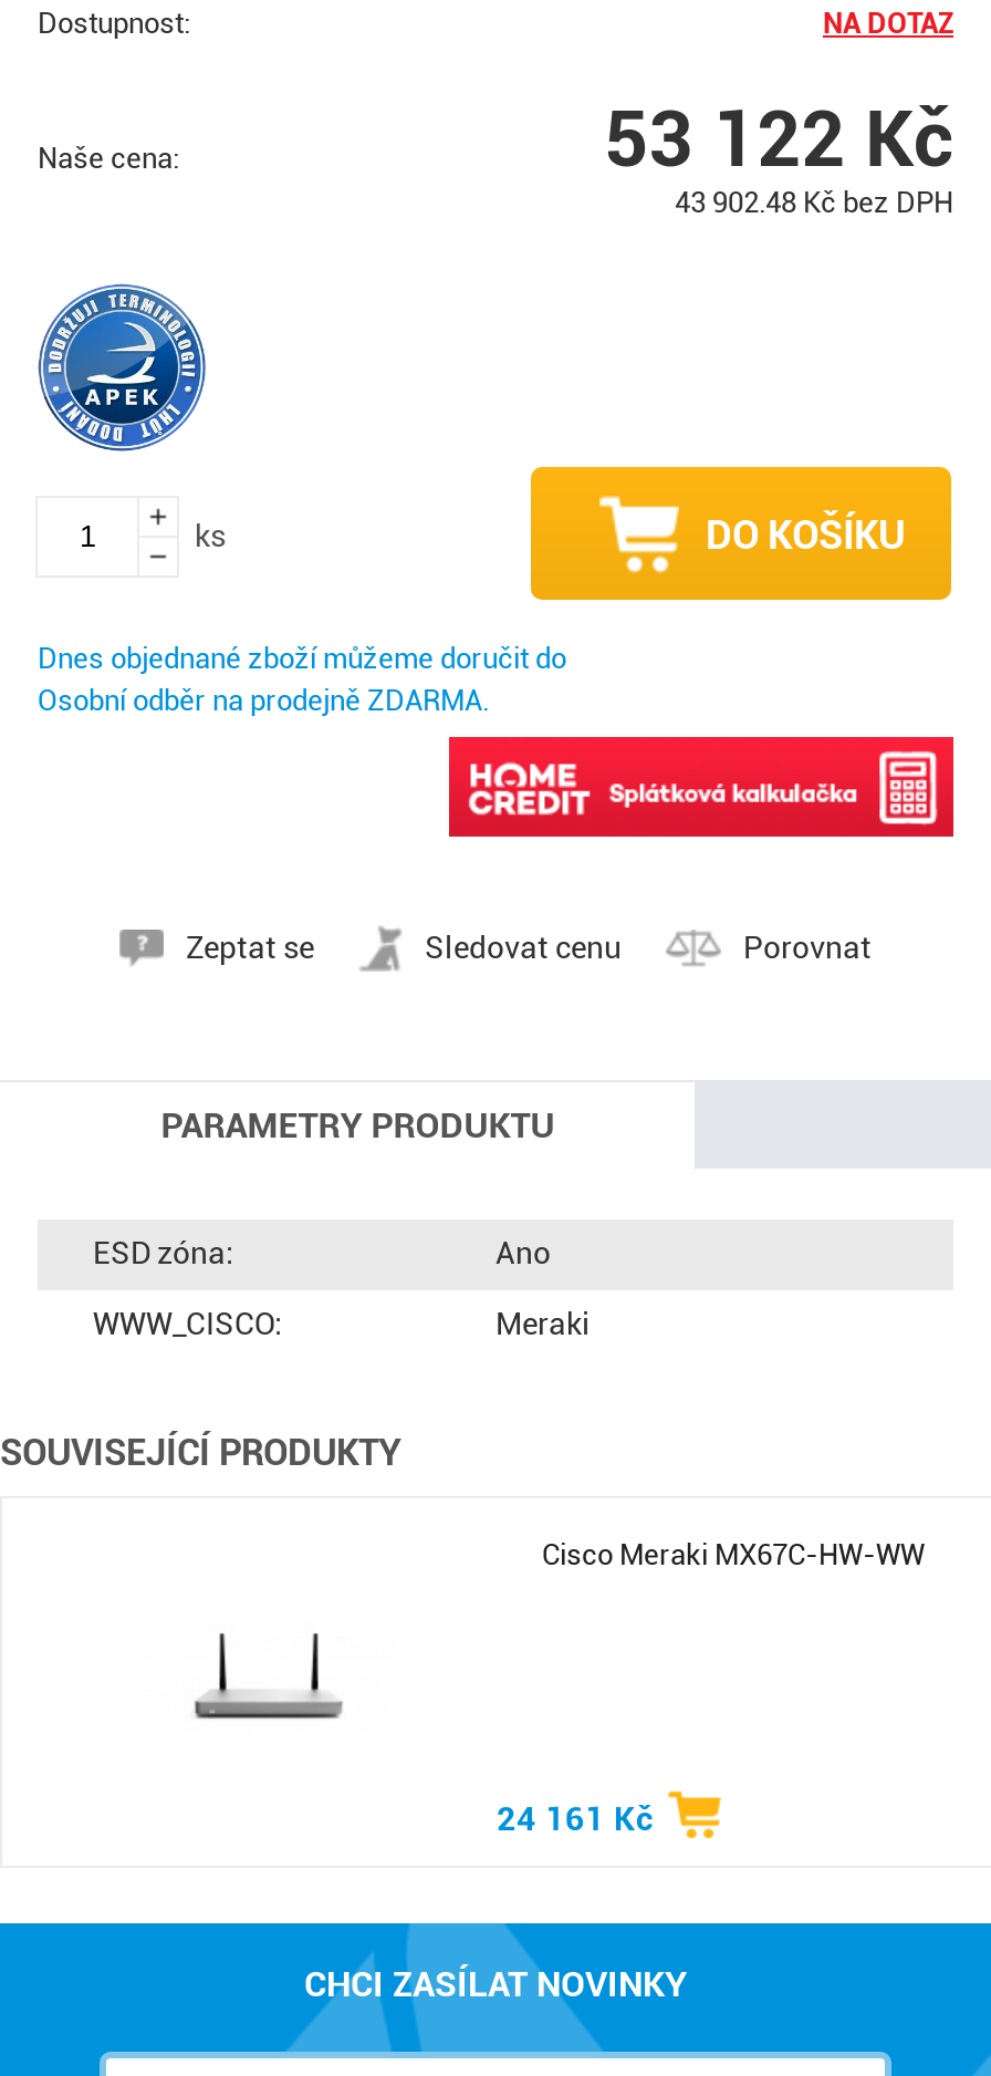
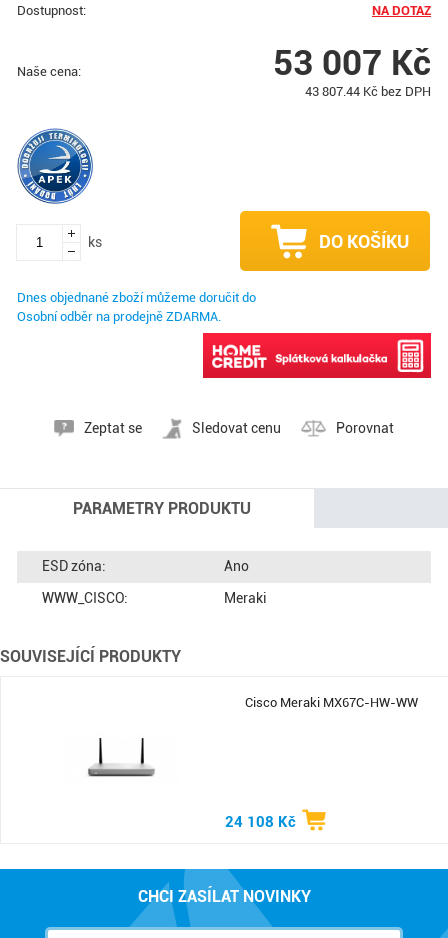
[604,95,953,186] 53 122 Kč -> [273,43,431,84] 53 007 Kč
[675,186,953,219] 43 902.48 Kč bez DPH -> [305,84,431,99] 43 807.44 Kč bez DPH
[497,1799,654,1839] 24 161 Kč -> [224,813,295,831] 24 108 Kč

